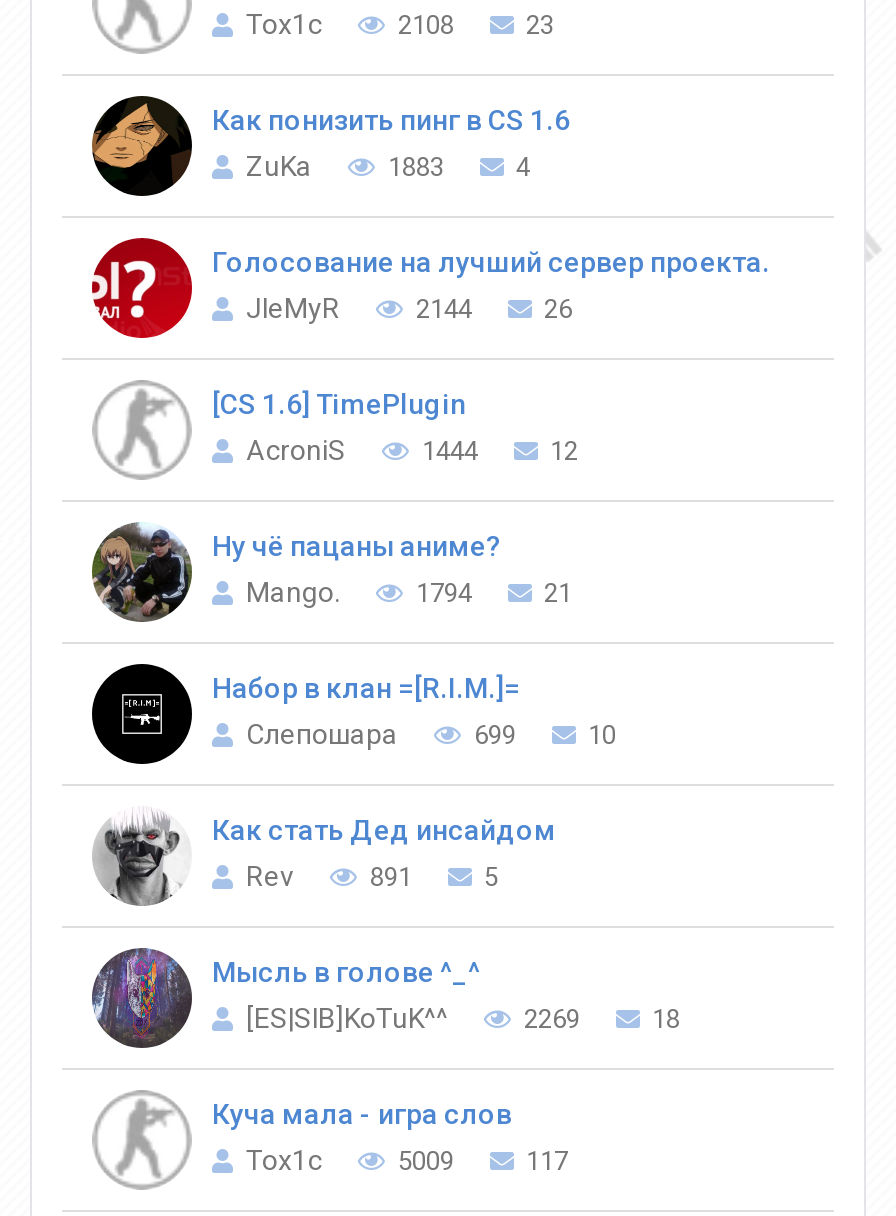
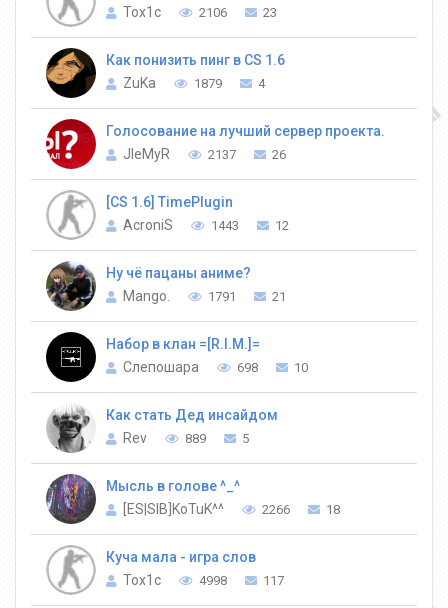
[392,10,454,40] 2108 -> [196,5,227,20] 2106
[382,152,444,182] 1883 -> [191,76,222,91] 1879
[410,294,472,324] 2144 -> [205,147,236,162] 2137
[416,436,478,466] 1444 -> [208,218,239,233] 1443
[410,578,472,608] 1794 -> [205,289,236,304] 1791
[468,720,516,750] 699 -> [234,360,258,375] 698
[364,862,412,892] 891 -> [182,431,206,446] 889
[518,1004,580,1034] 2269 -> [259,502,290,517] 2266
[392,1146,454,1176] 5009 -> [196,573,227,588] 4998

